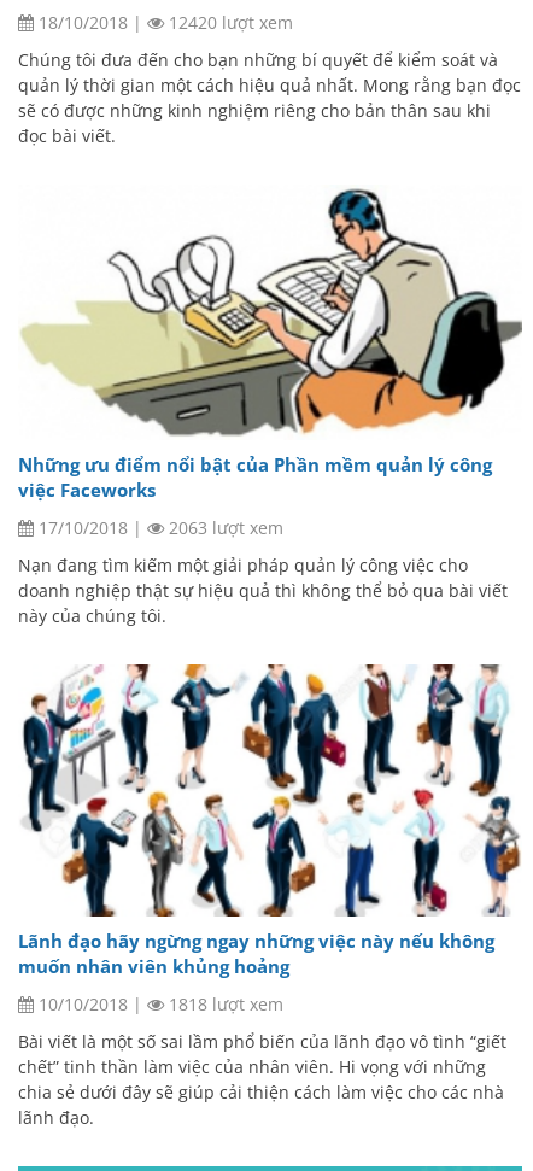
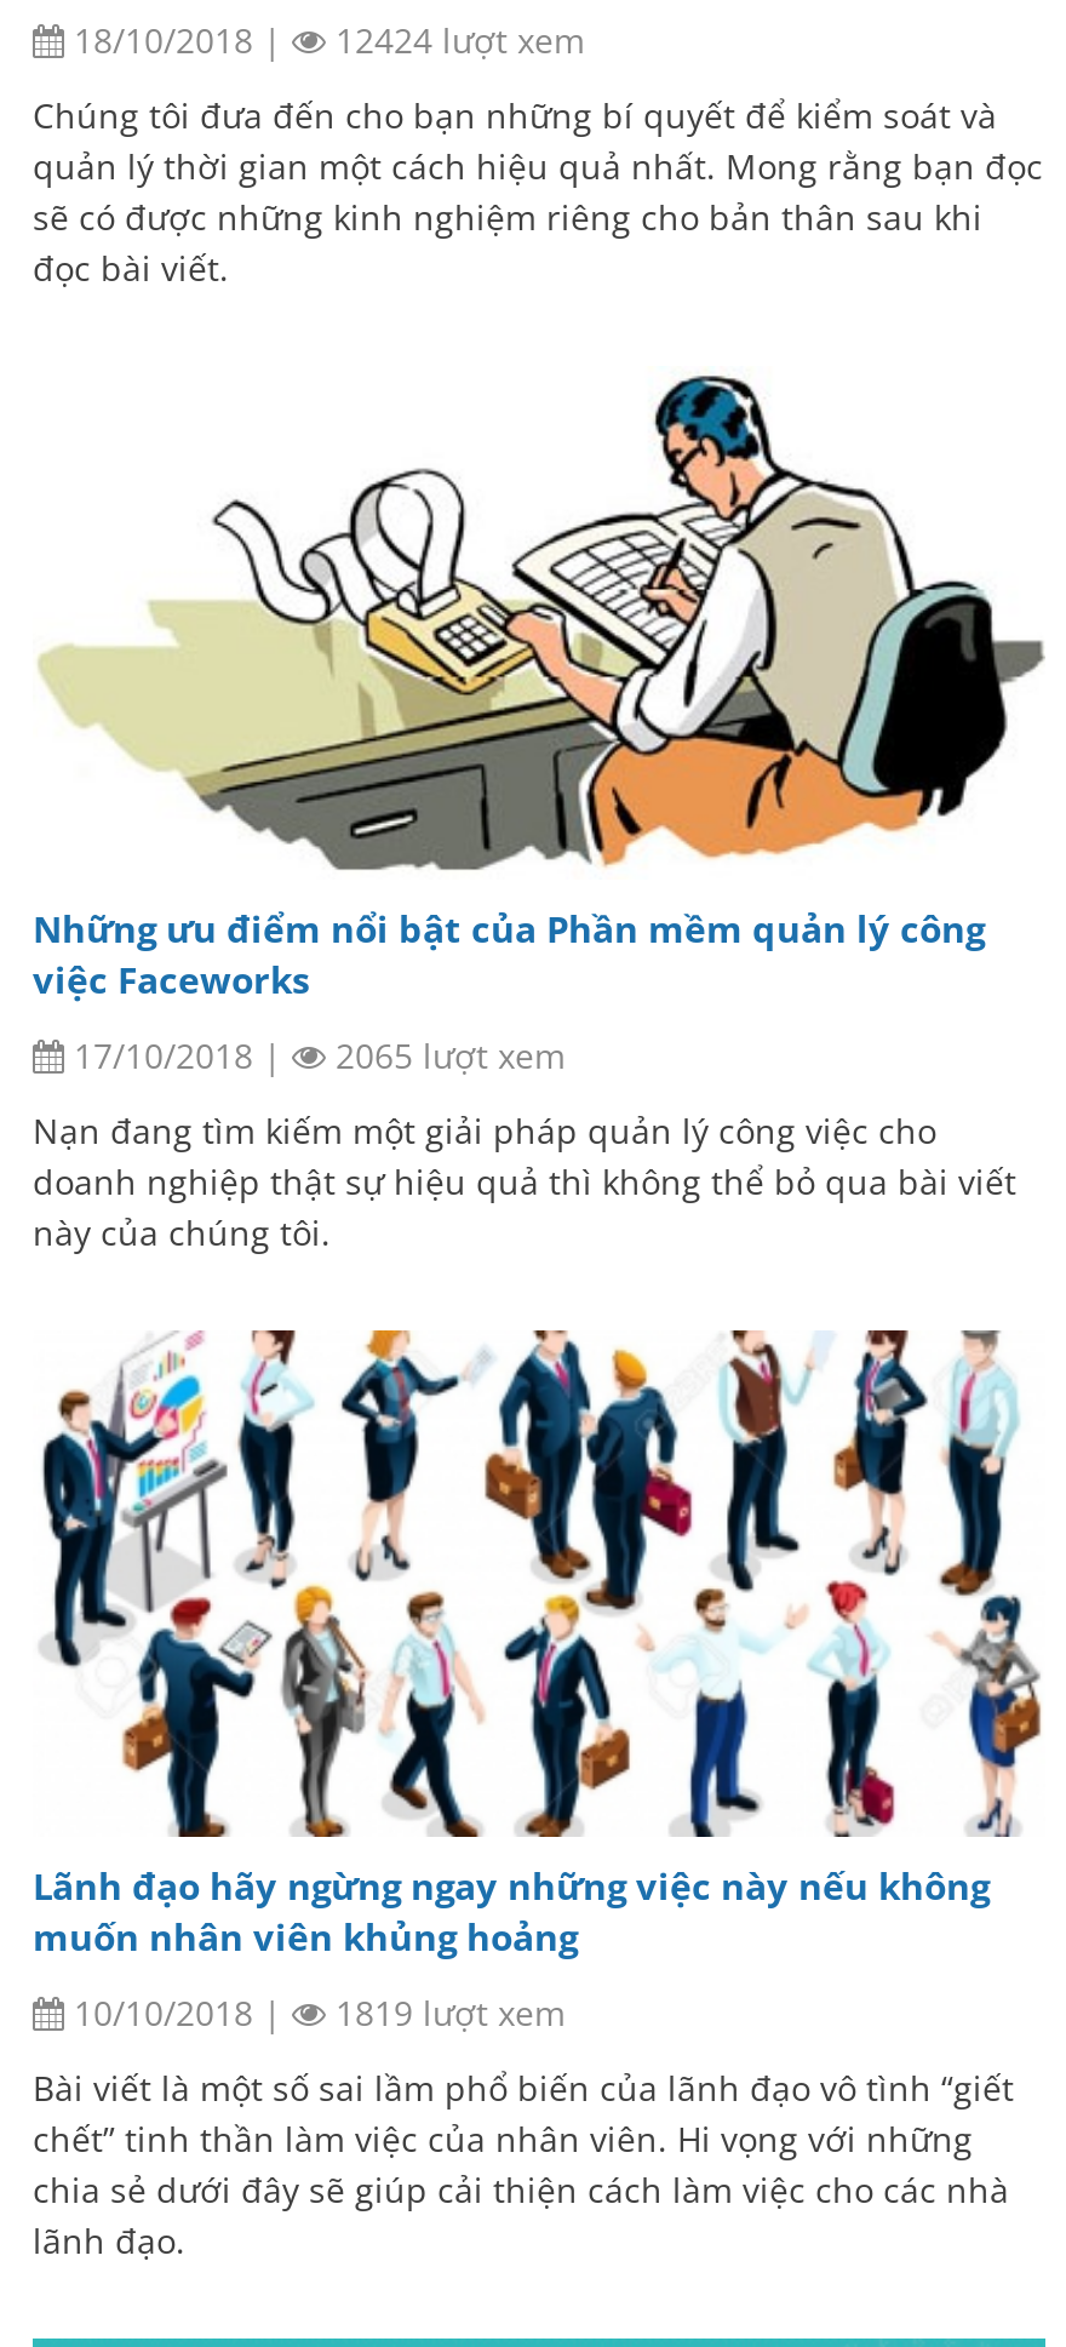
[164,11,293,34] 12420 lượt xem -> [326,17,585,63] 12424 lượt xem
[164,517,283,539] 2063 lượt xem -> [326,1032,566,1078] 2065 lượt xem
[164,993,283,1016] 1818 lượt xem -> [326,1989,566,2035] 1819 lượt xem

